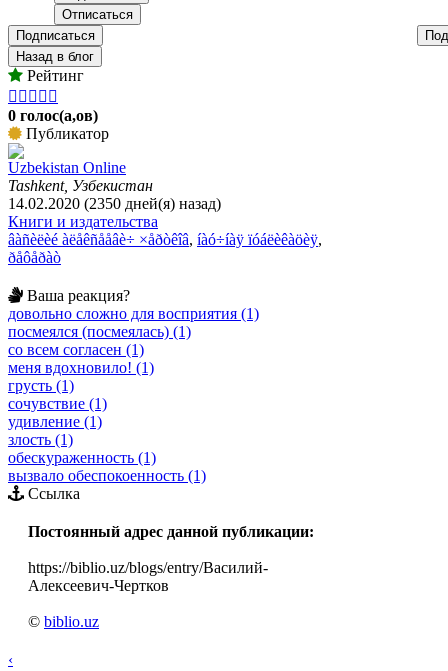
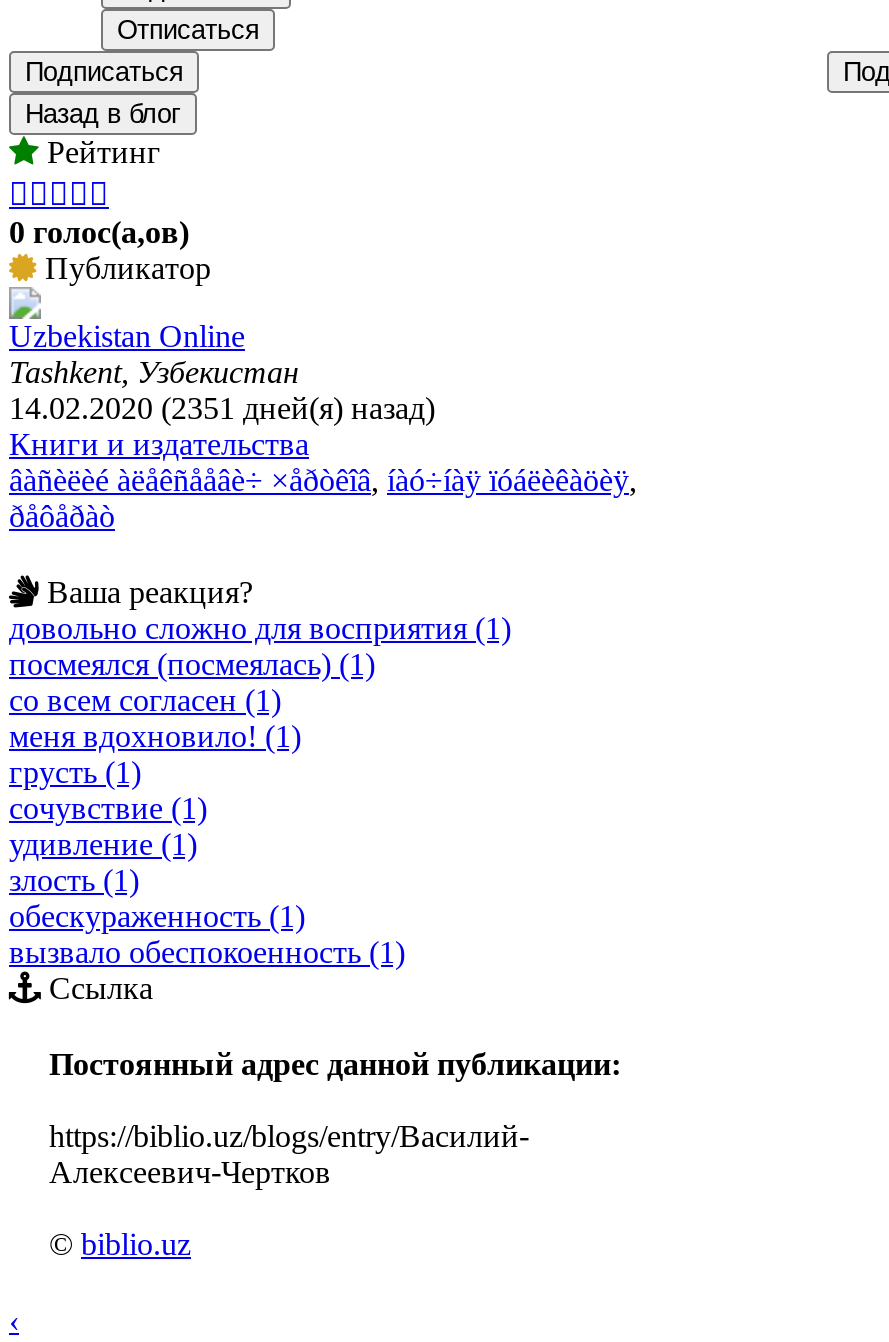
[8,195,221,212] 14.02.2020 (2350 дней(я) назад) -> [9,390,435,424] 14.02.2020 (2351 дней(я) назад)

